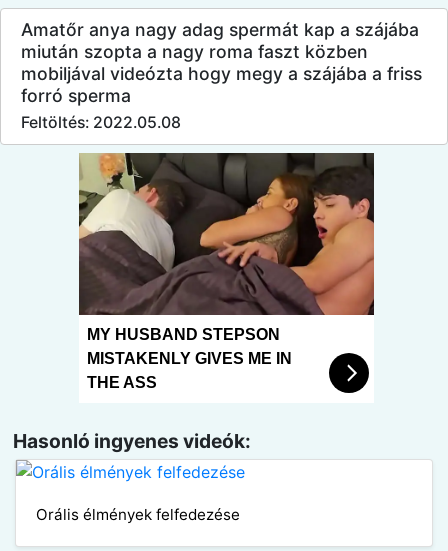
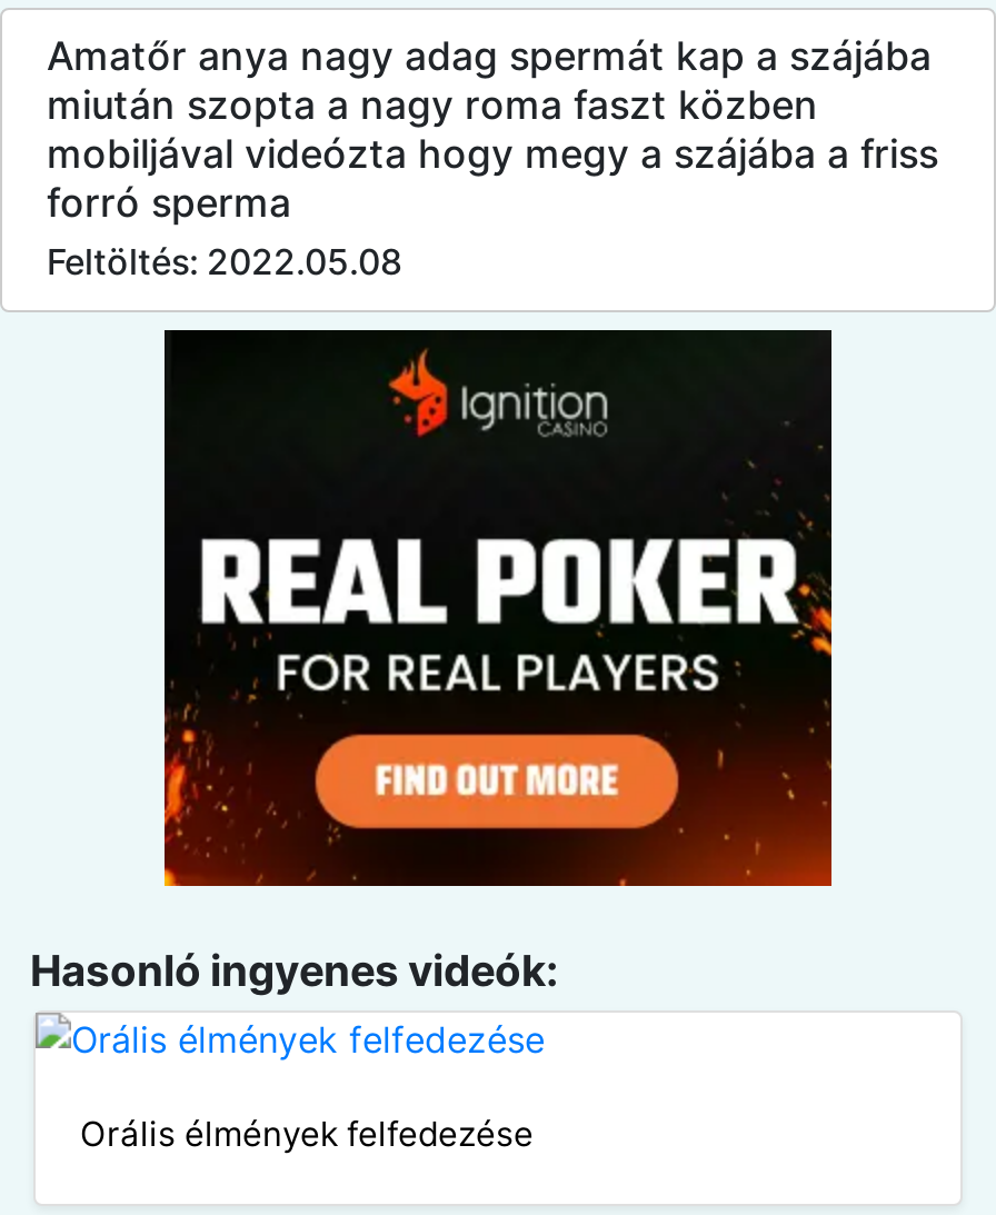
[74,153,375,403] [image] -> [162,328,834,888] [image]
[87,326,292,391] MY HUSBAND STEPSON | MISTAKENLY GIVES ME IN | THE ASS -> none

